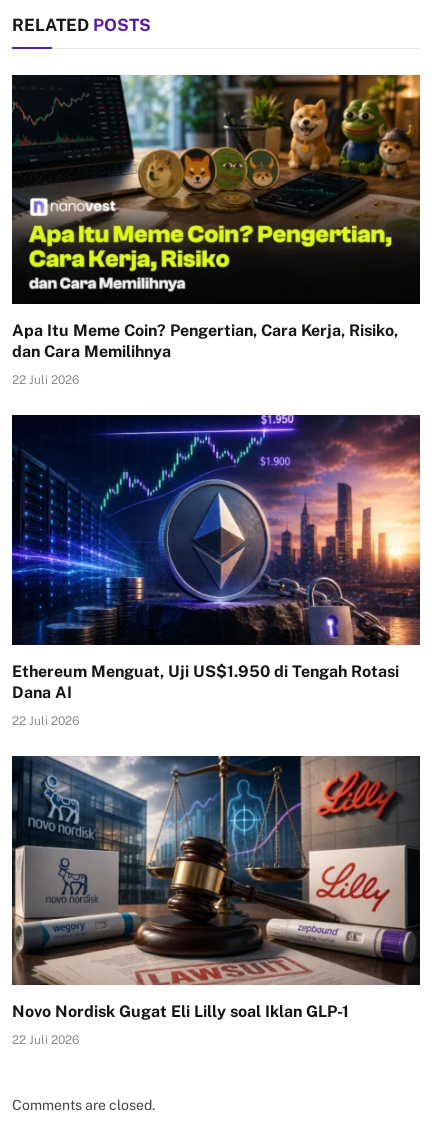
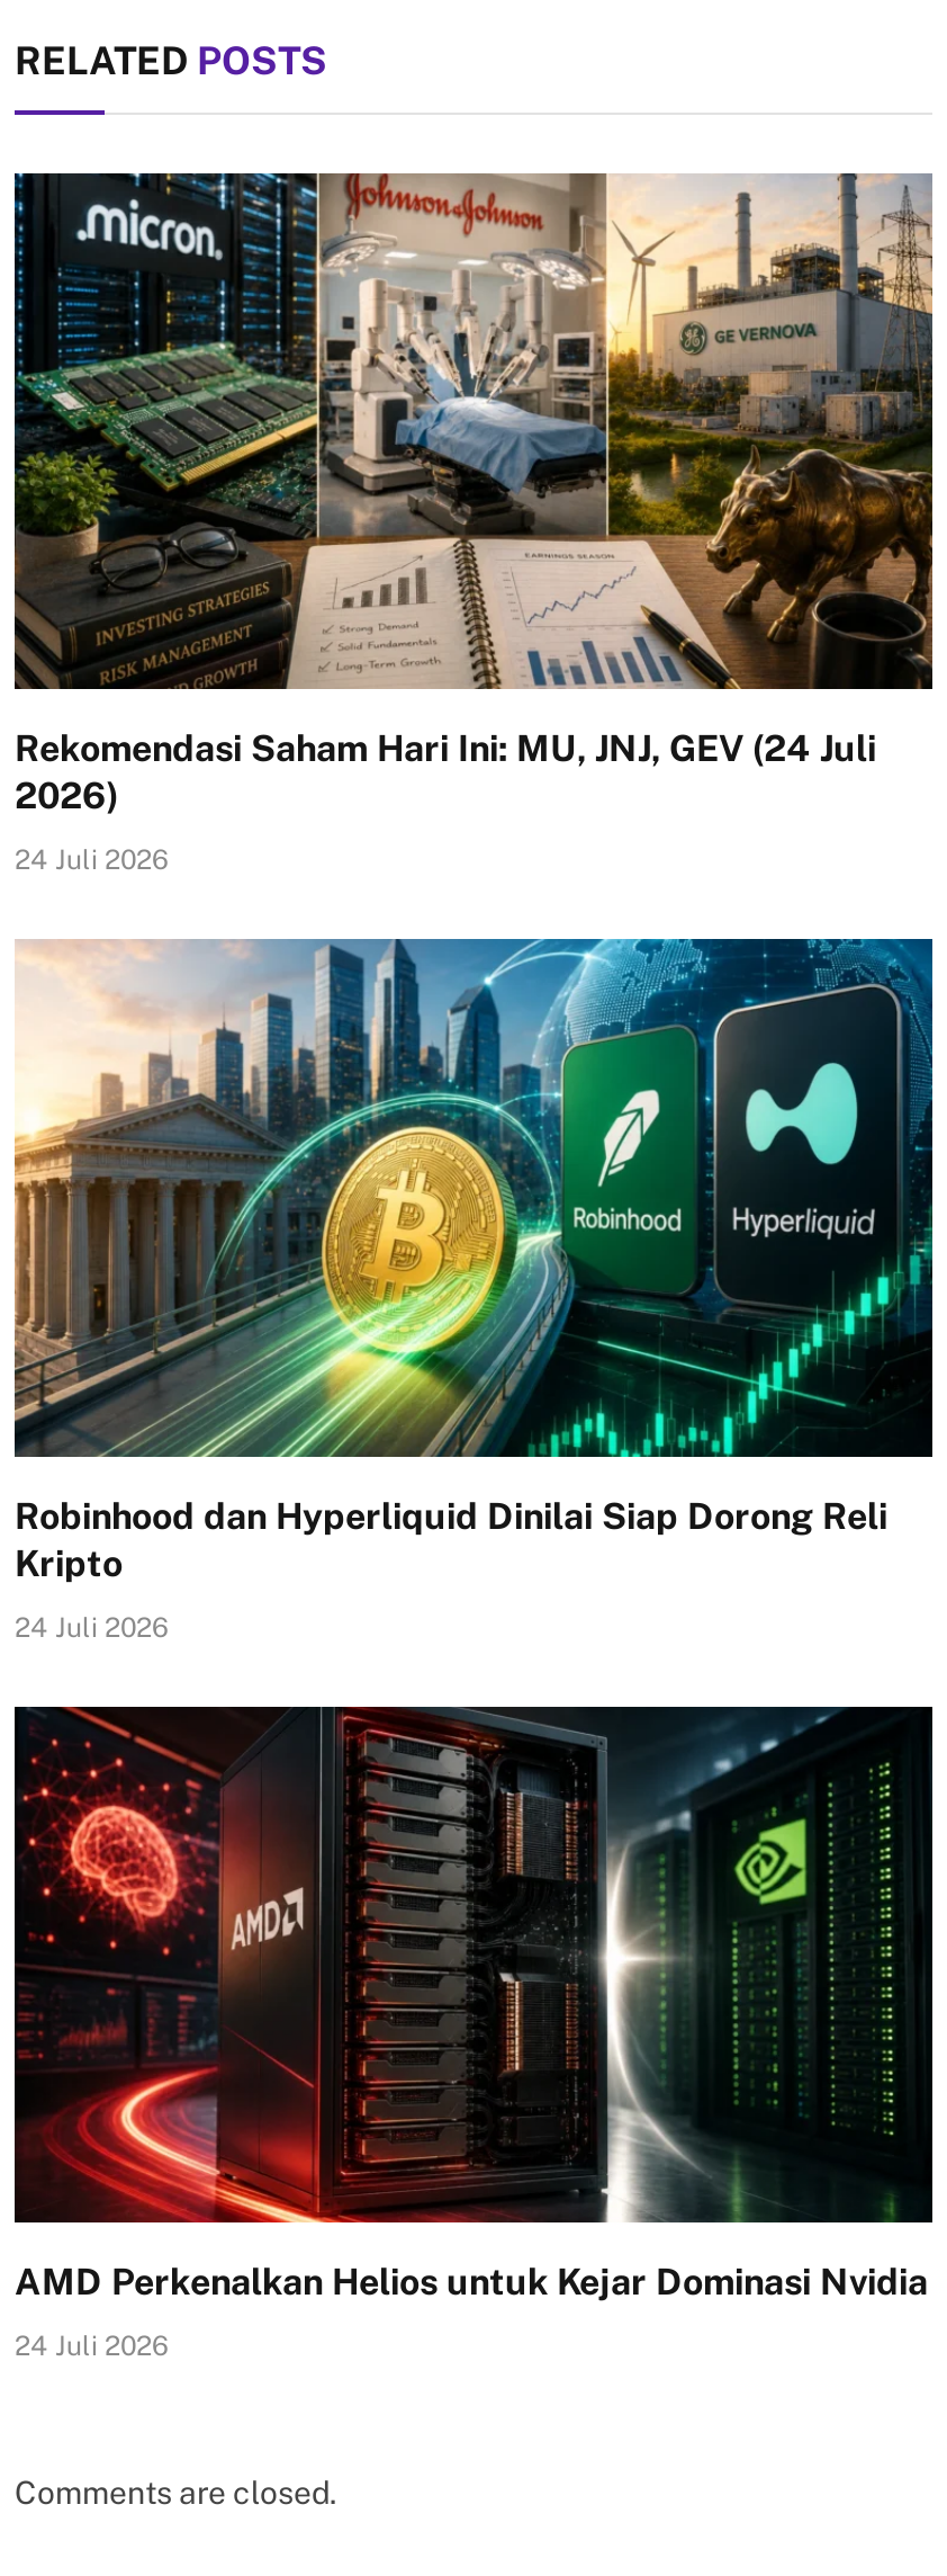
[12,74,421,361] [image] | Apa Itu Meme Coin? Pengertian, Cara Kerja, Risiko, | dan Cara Memilihnya -> [15,171,935,818] [image] | Rekomendasi Saham Hari Ini: MU, JNJ, GEV (24 Juli | 2026)
[12,373,79,387] 22 Juli 2026 -> [15,845,168,876] 24 Juli 2026
[11,414,421,702] [image] | Ethereum Menguat, Uji US$1.950 di Tengah Rotasi | Dana AI -> [12,937,935,1584] [image] | Robinhood dan Hyperliquid Dinilai Siap Dorong Reli | Kripto
[12,714,79,728] 22 Juli 2026 -> [15,1611,168,1643] 24 Juli 2026
[11,755,420,1021] [image] | Novo Nordisk Gugat Eli Lilly soal Iklan GLP-1 -> [12,1705,930,2304] [image] | AMD Perkenalkan Helios untuk Kejar Dominasi Nvidia
[12,1033,79,1047] 22 Juli 2026 -> [15,2331,168,2362] 24 Juli 2026

